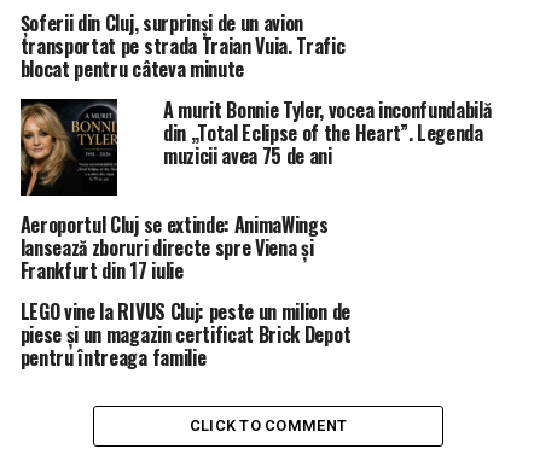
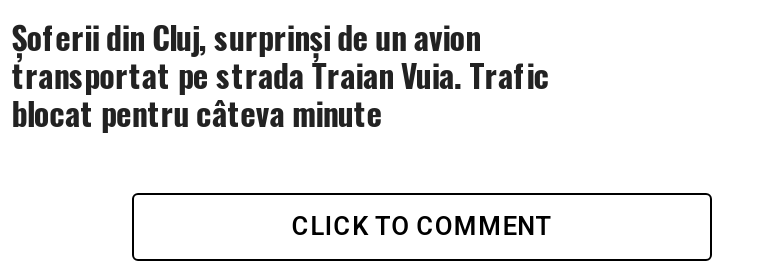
[19,95,491,371] [image] | A murit Bonnie Tyler, vocea inconfundabilă | din „Total Eclipse of the Heart”. Legenda | muzicii avea 75 de ani | Aeroportul Cluj se extinde: AnimaWings | lansează zboruri directe spre Viena și | Frankfurt din 17 iulie | LEGO vine la RIVUS Cluj: peste un milion de | piese și un magazin certificat Brick Depot | pentru întreaga familie -> none

